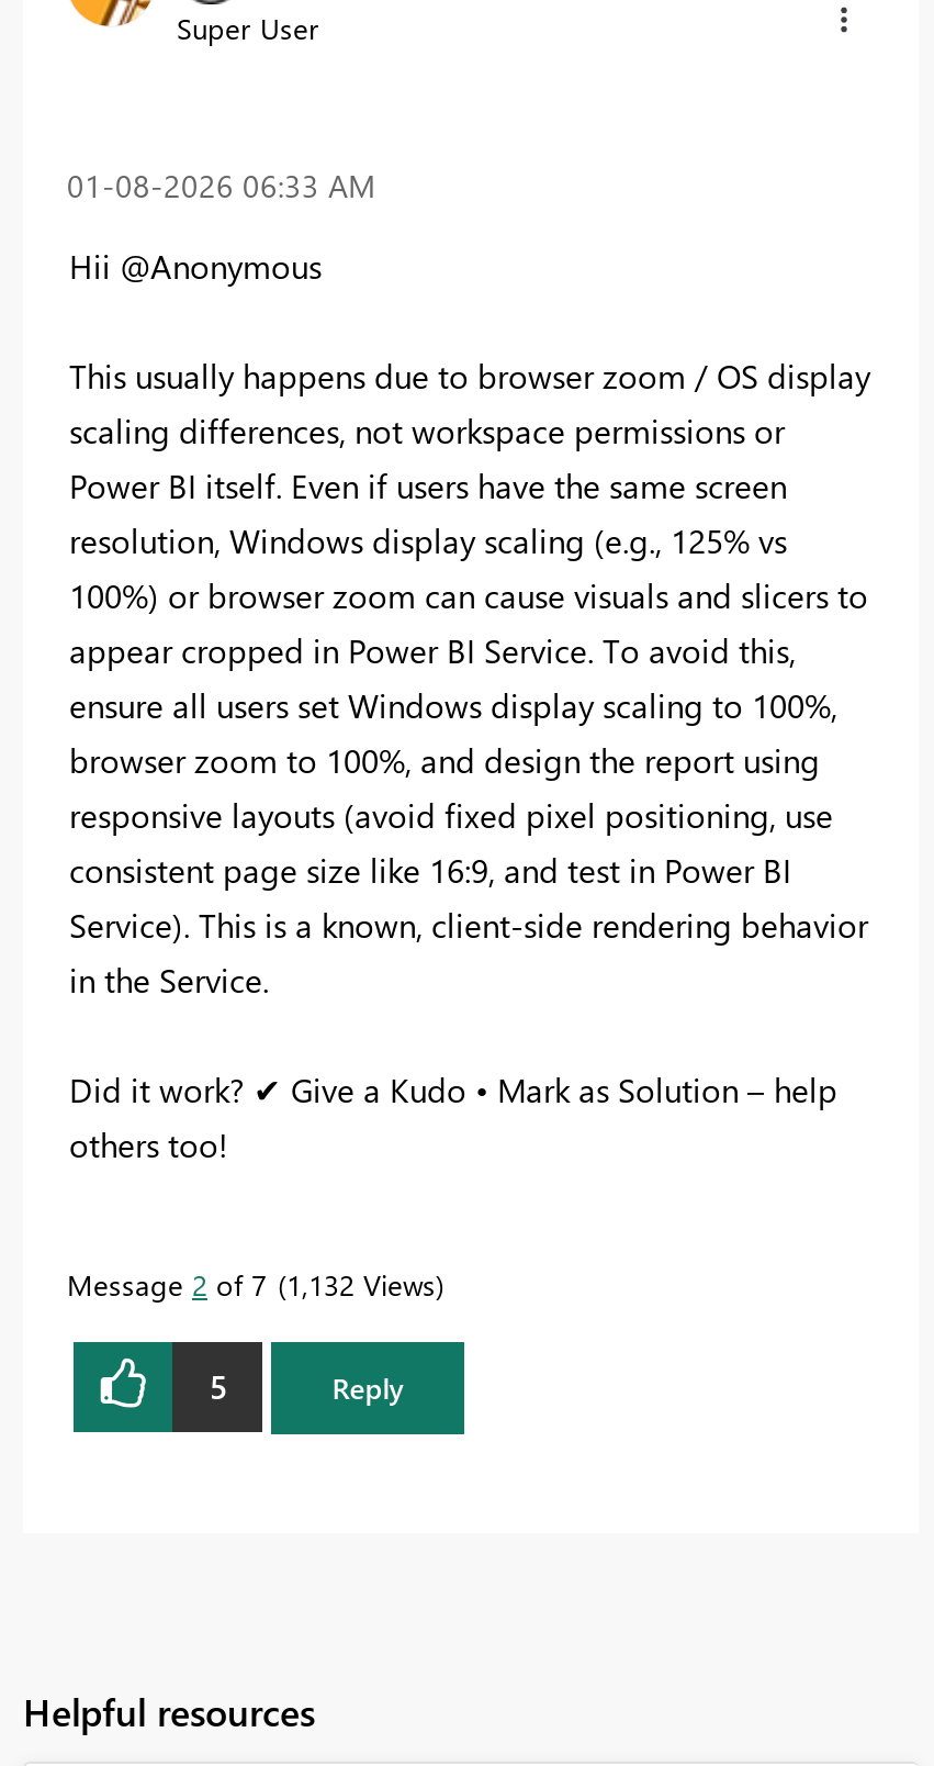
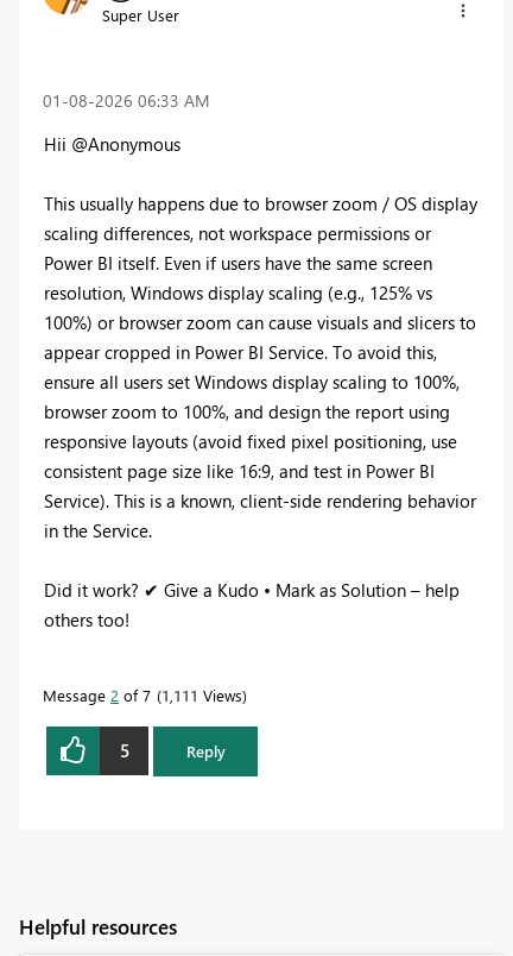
[67,1265,436,1302] Message 2 of 7 1,132 Views -> [43,685,242,705] Message 2 of 7 1,111 Views

